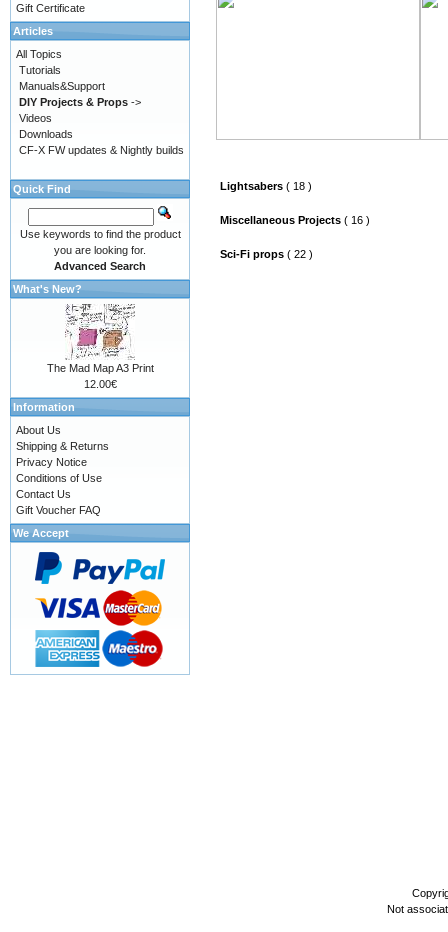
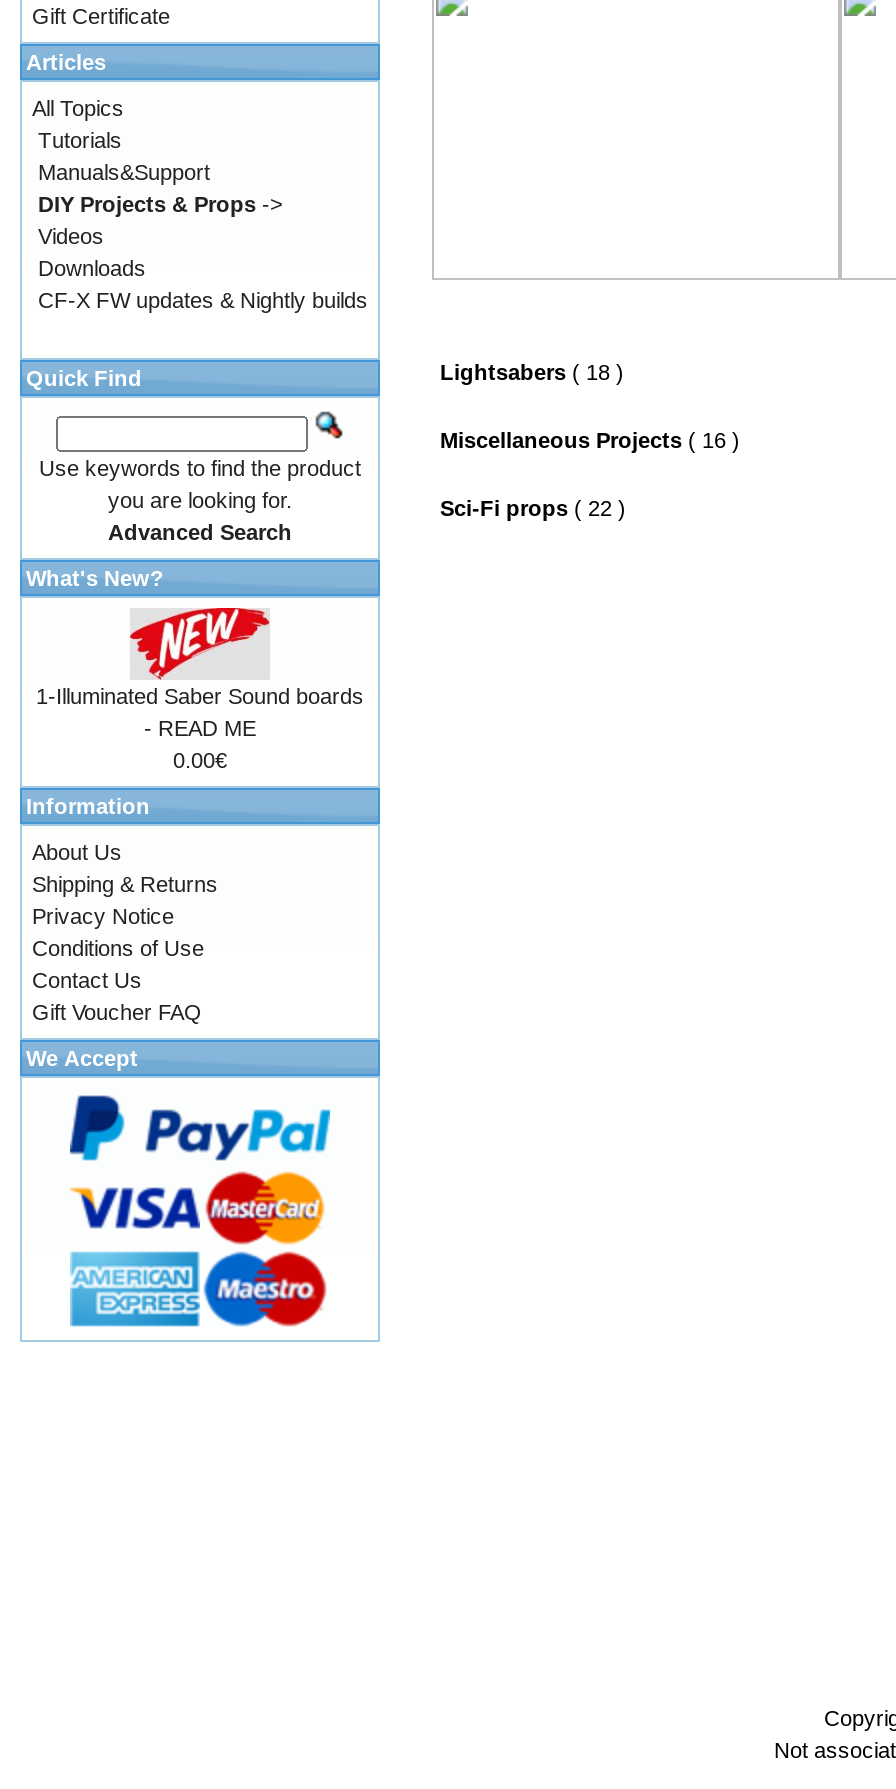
[46,303,153,390] [image] | The Mad Map A3 Print | 12.00€ -> [36,606,364,772] [image] | 1-Illuminated Saber Sound boards | - READ ME | 0.00€

